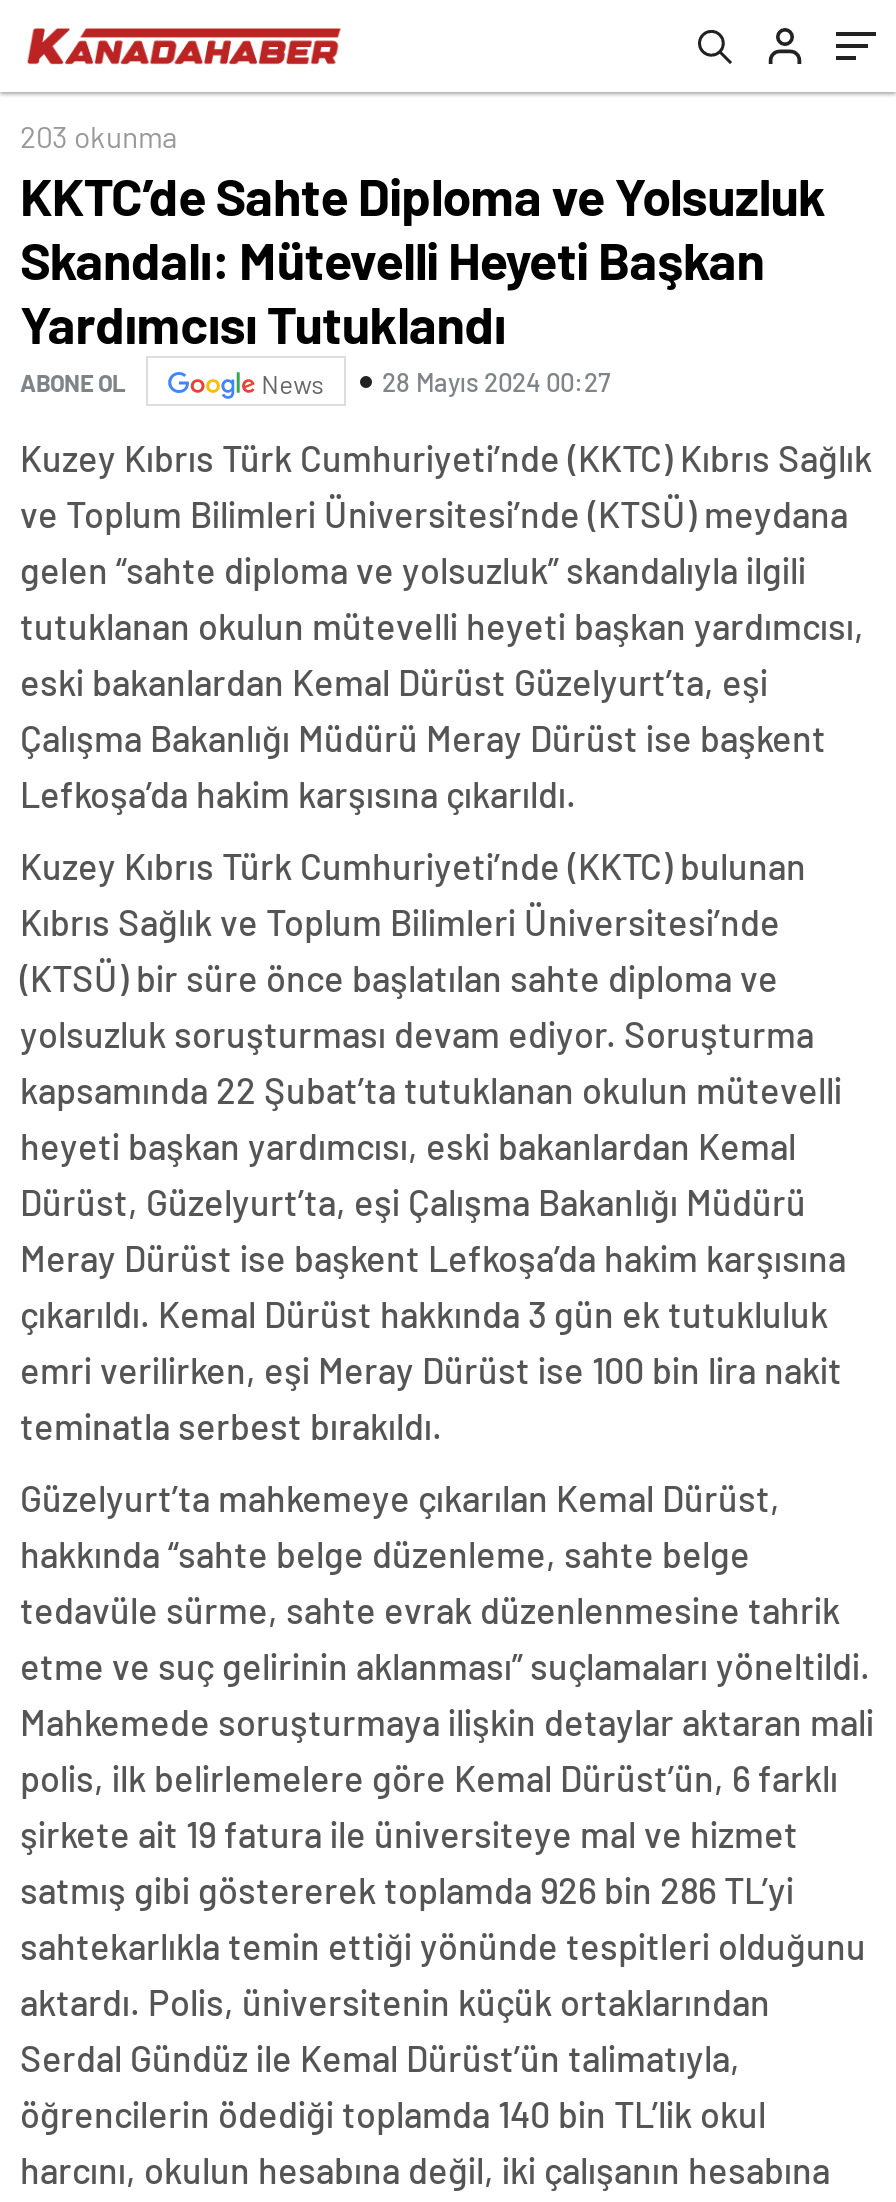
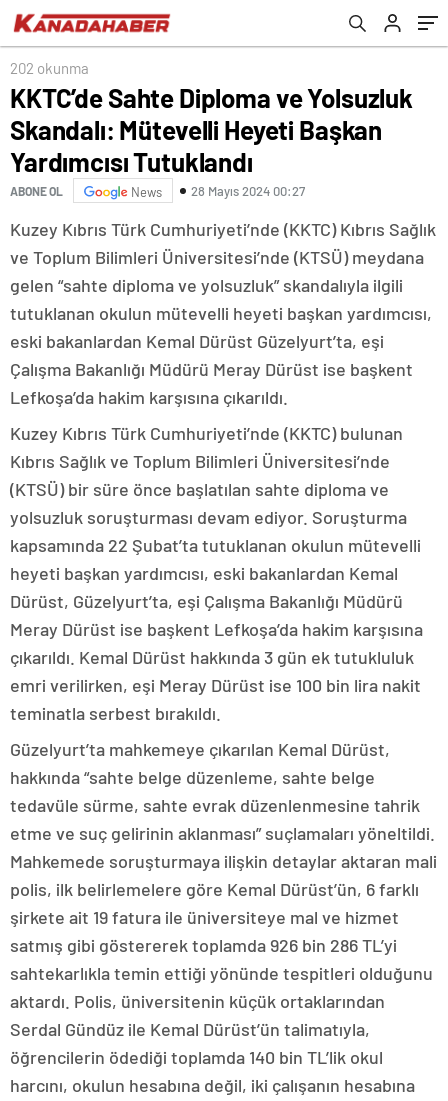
[20,118,178,154] 203 okunma -> [10,59,89,77] 202 okunma

